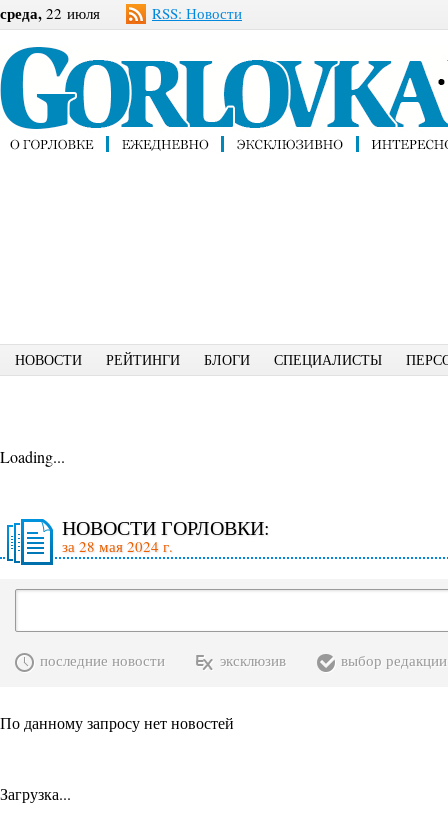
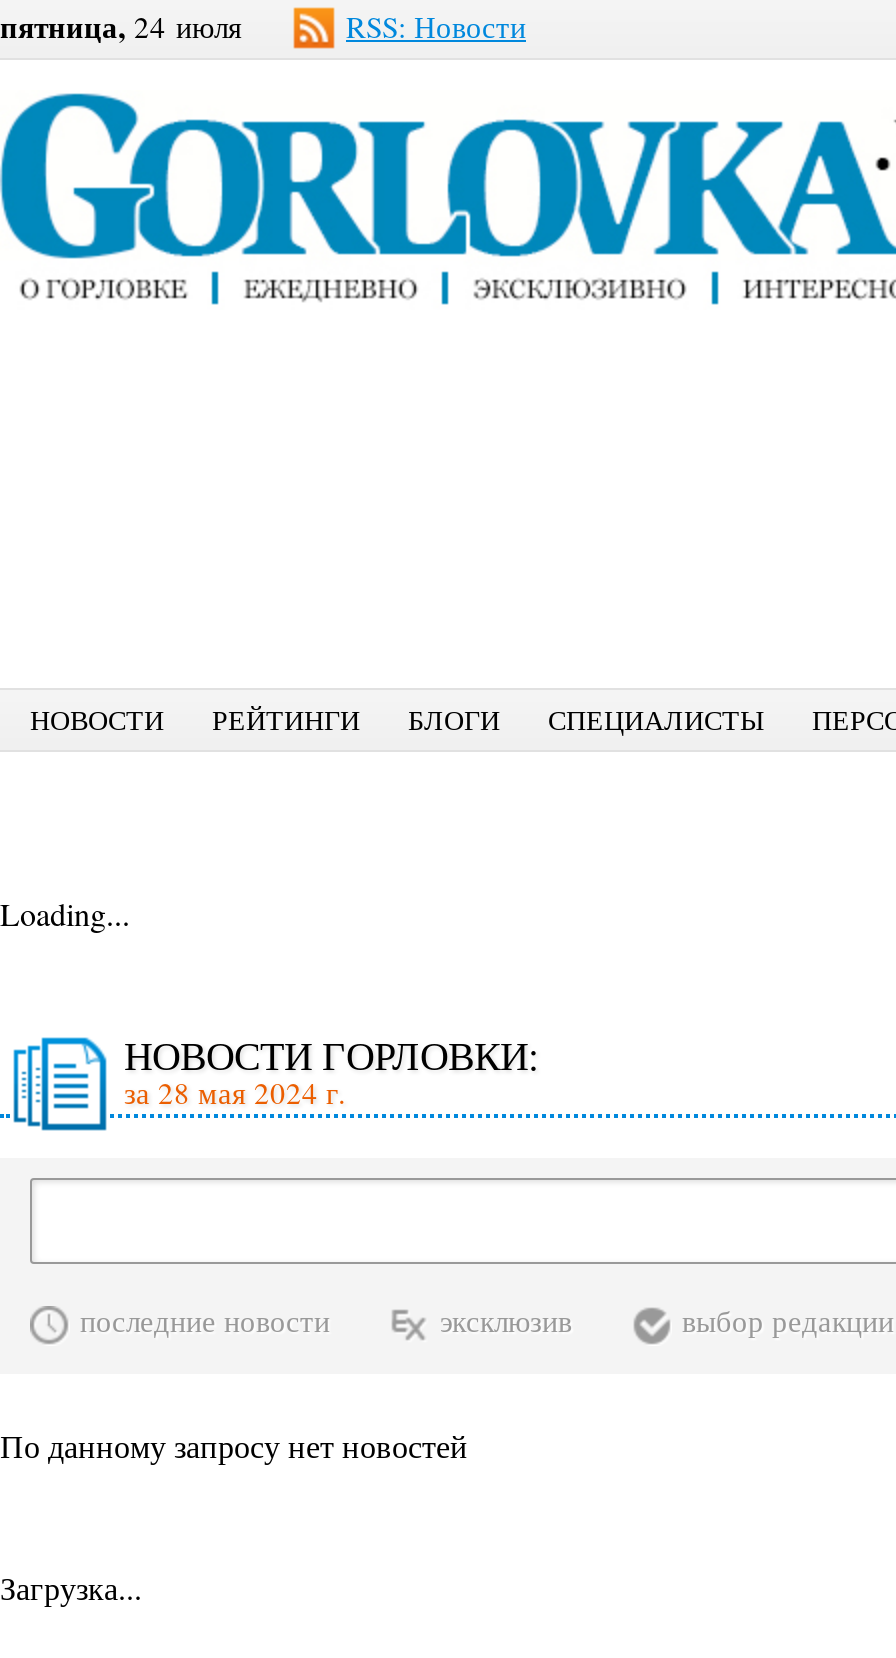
[0,2,100,24] среда, 22 июля -> [0,4,242,48] пятница, 24 июля

